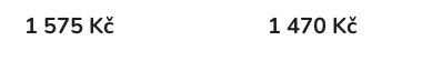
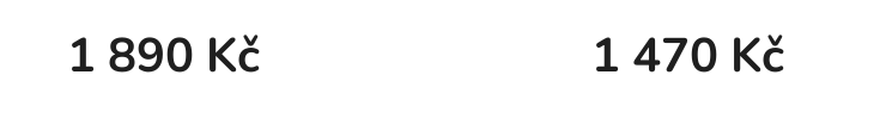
[24,12,113,42] 1 575 Kč -> [67,25,259,89] 1 890 Kč

